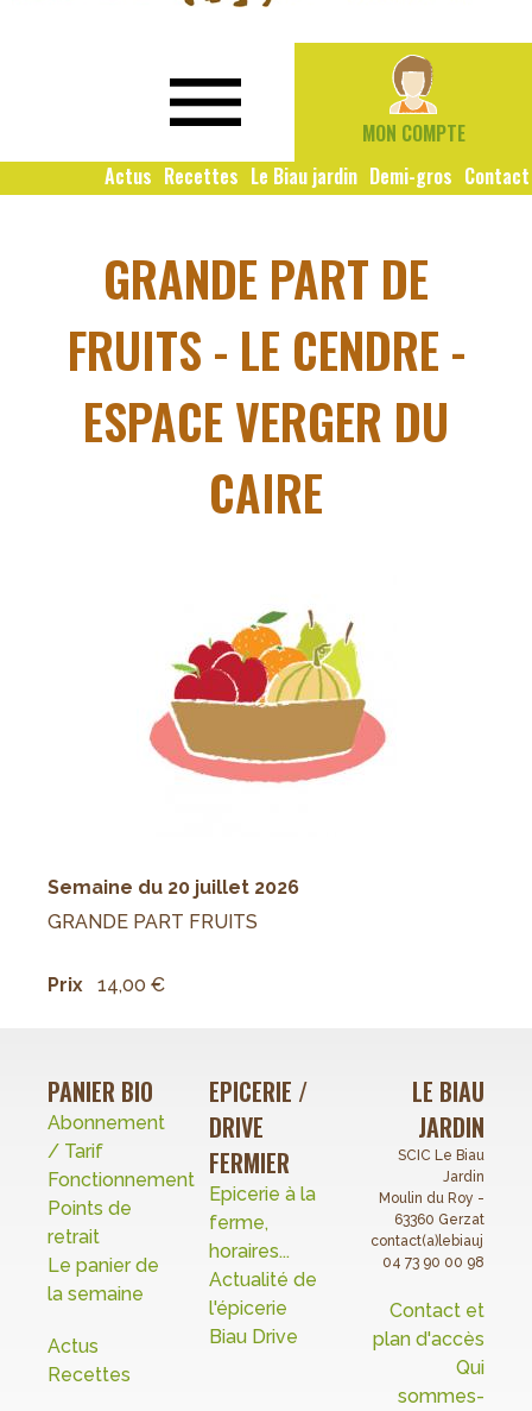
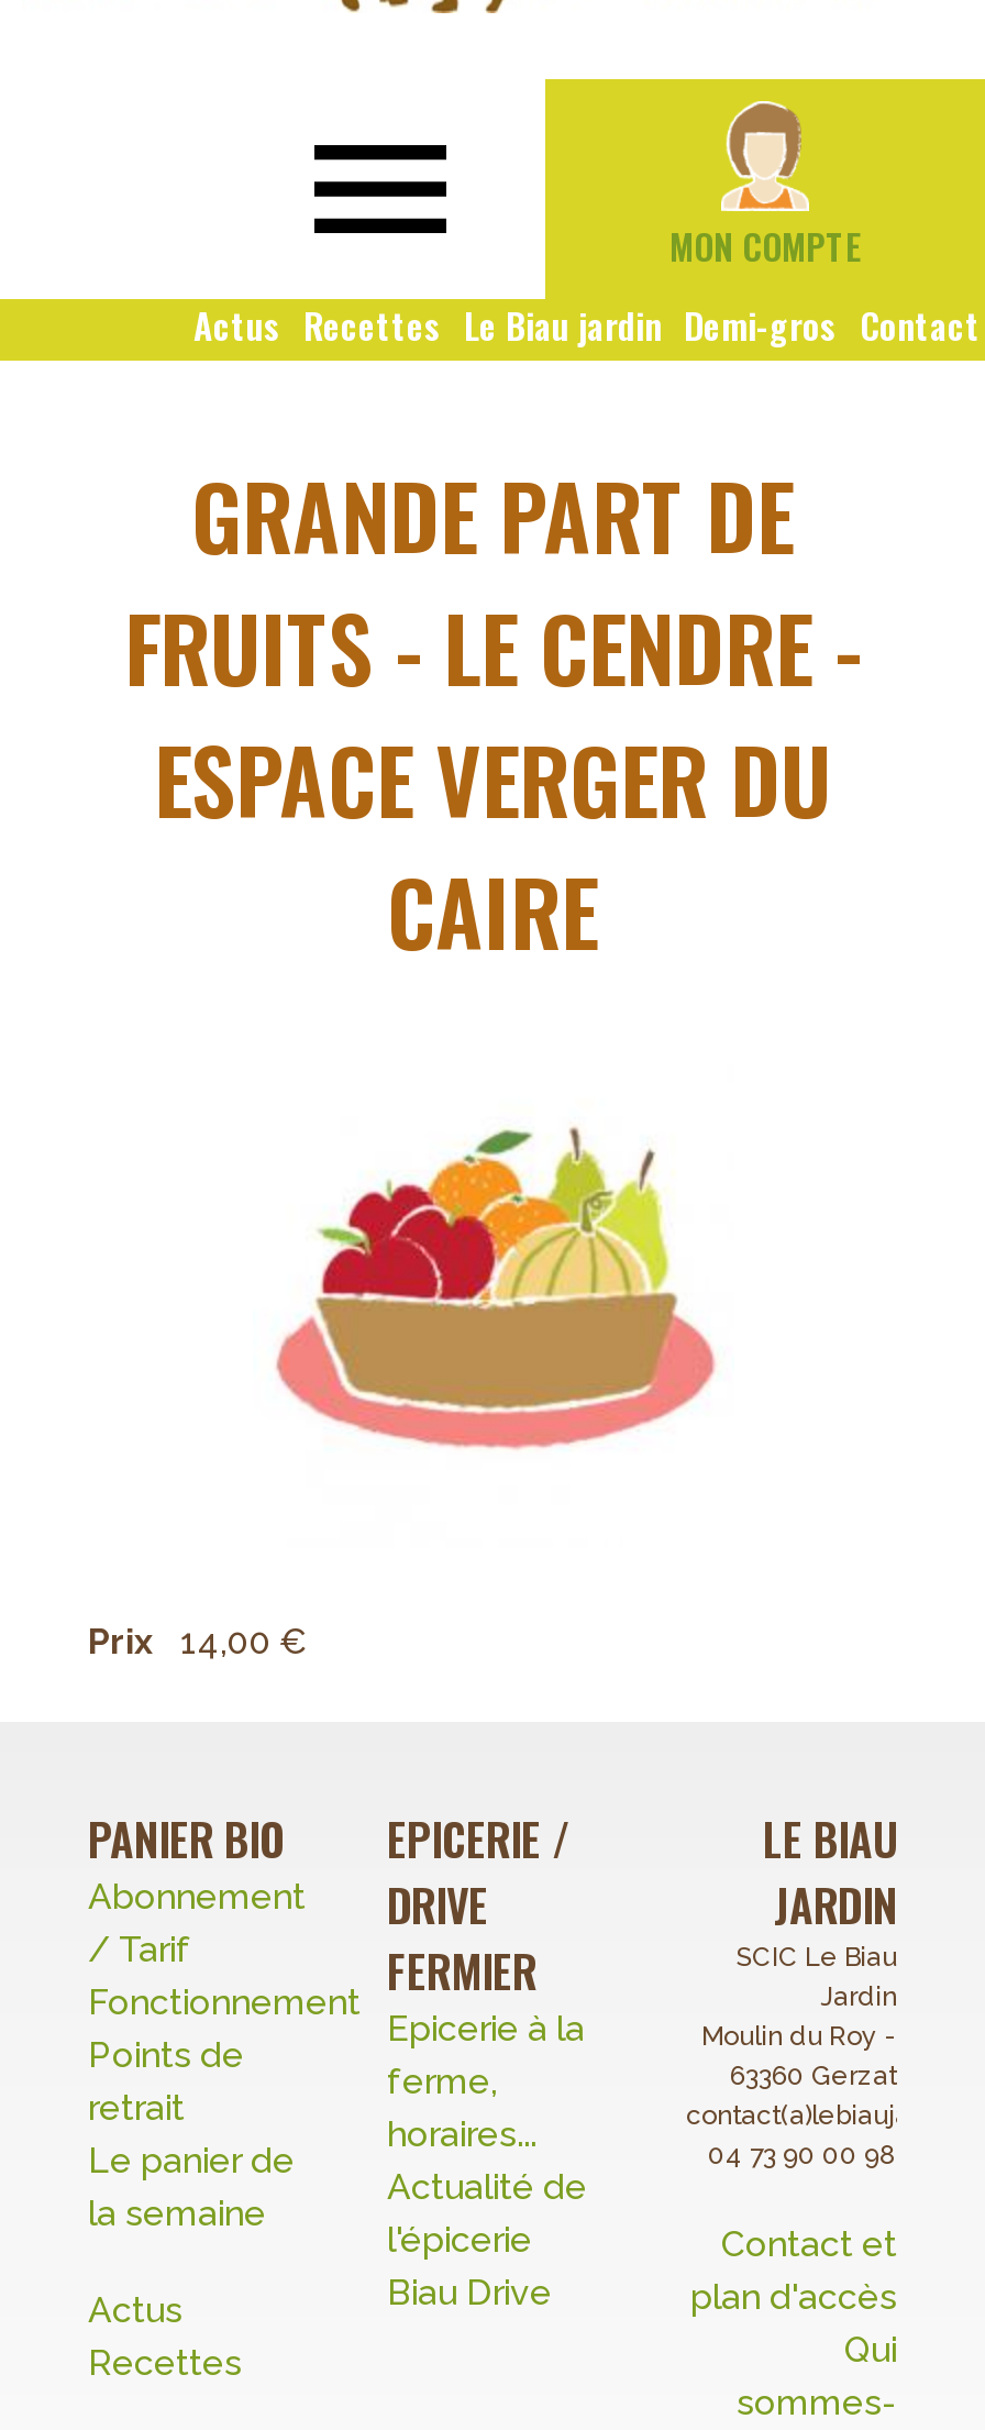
[47,876,304,933] Semaine du 20 juillet 2026 | GRANDE PART FRUITS -> none

